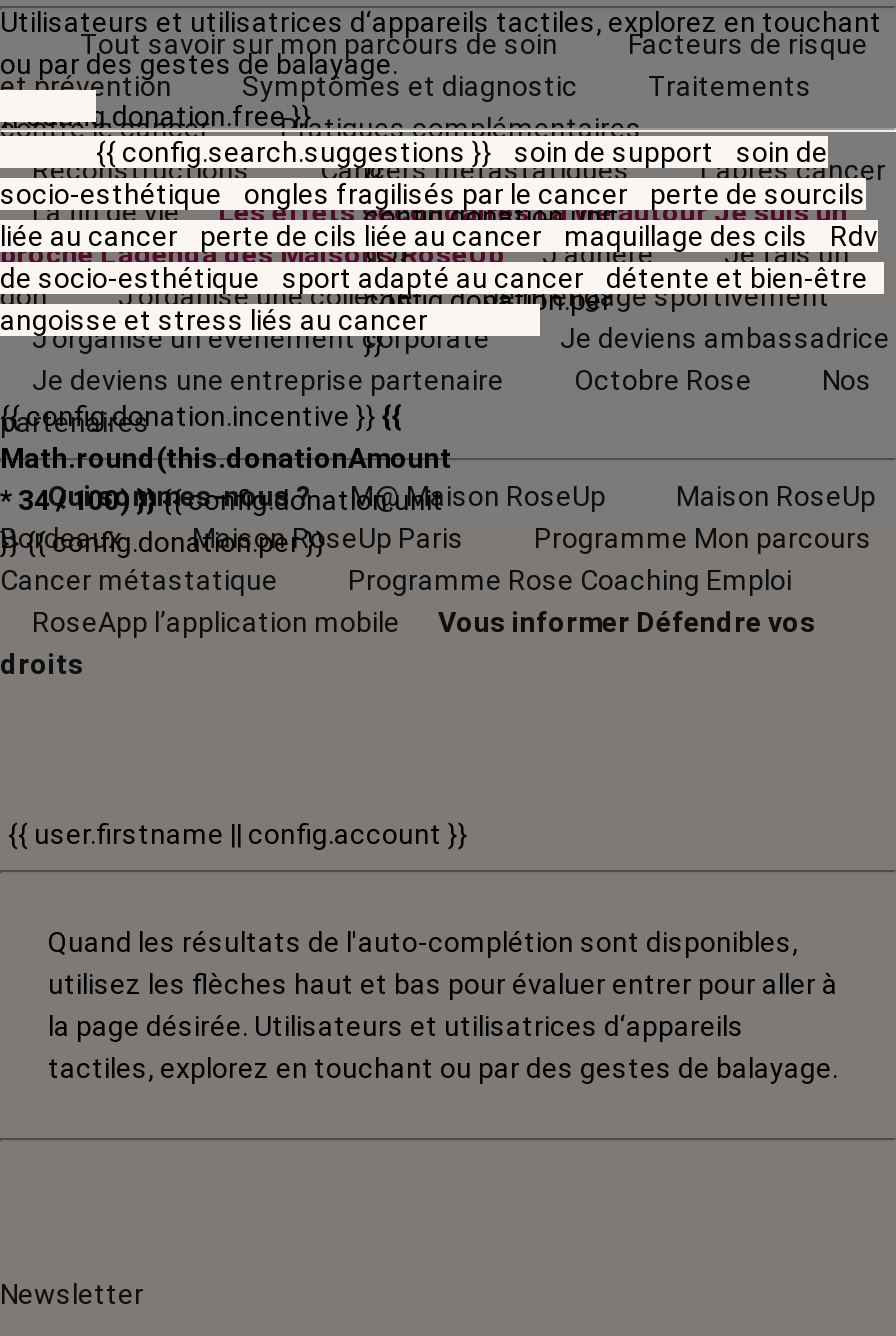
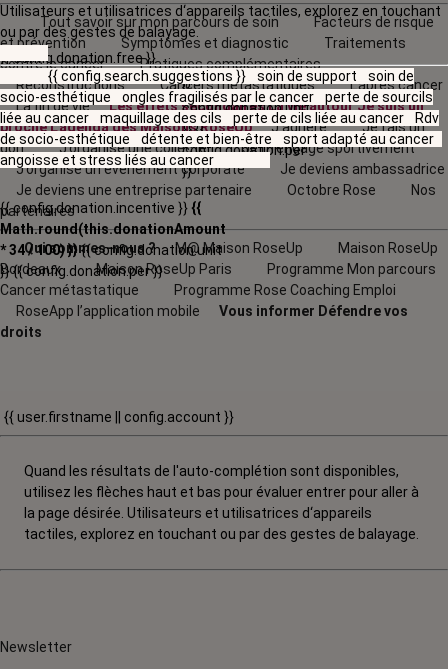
[0,220,878,252] liée au cancer perte de cils liée au cancer maquillage des cils Rdv -> [0,110,439,126] liée au cancer maquillage des cils perte de cils liée au cancer Rdv
[0,262,868,294] de socio-esthétique sport adapté au cancer détente et bien-être -> [0,131,434,147] de socio-esthétique détente et bien-être sport adapté au cancer

